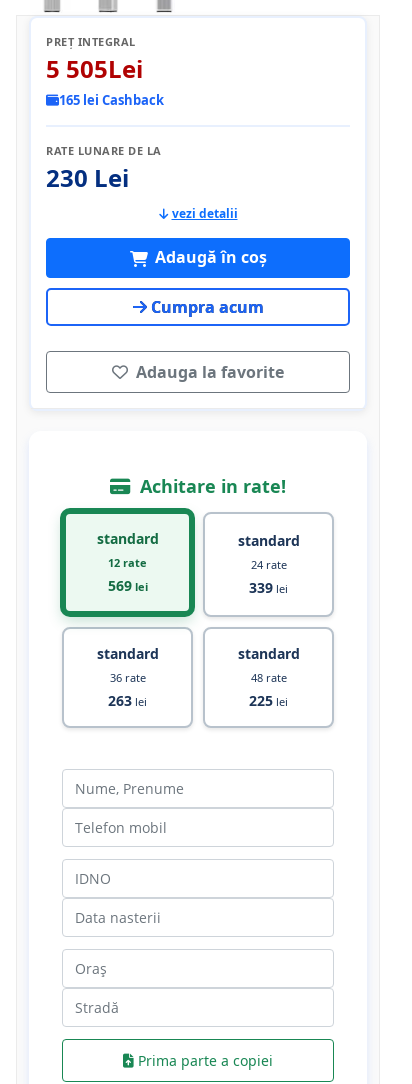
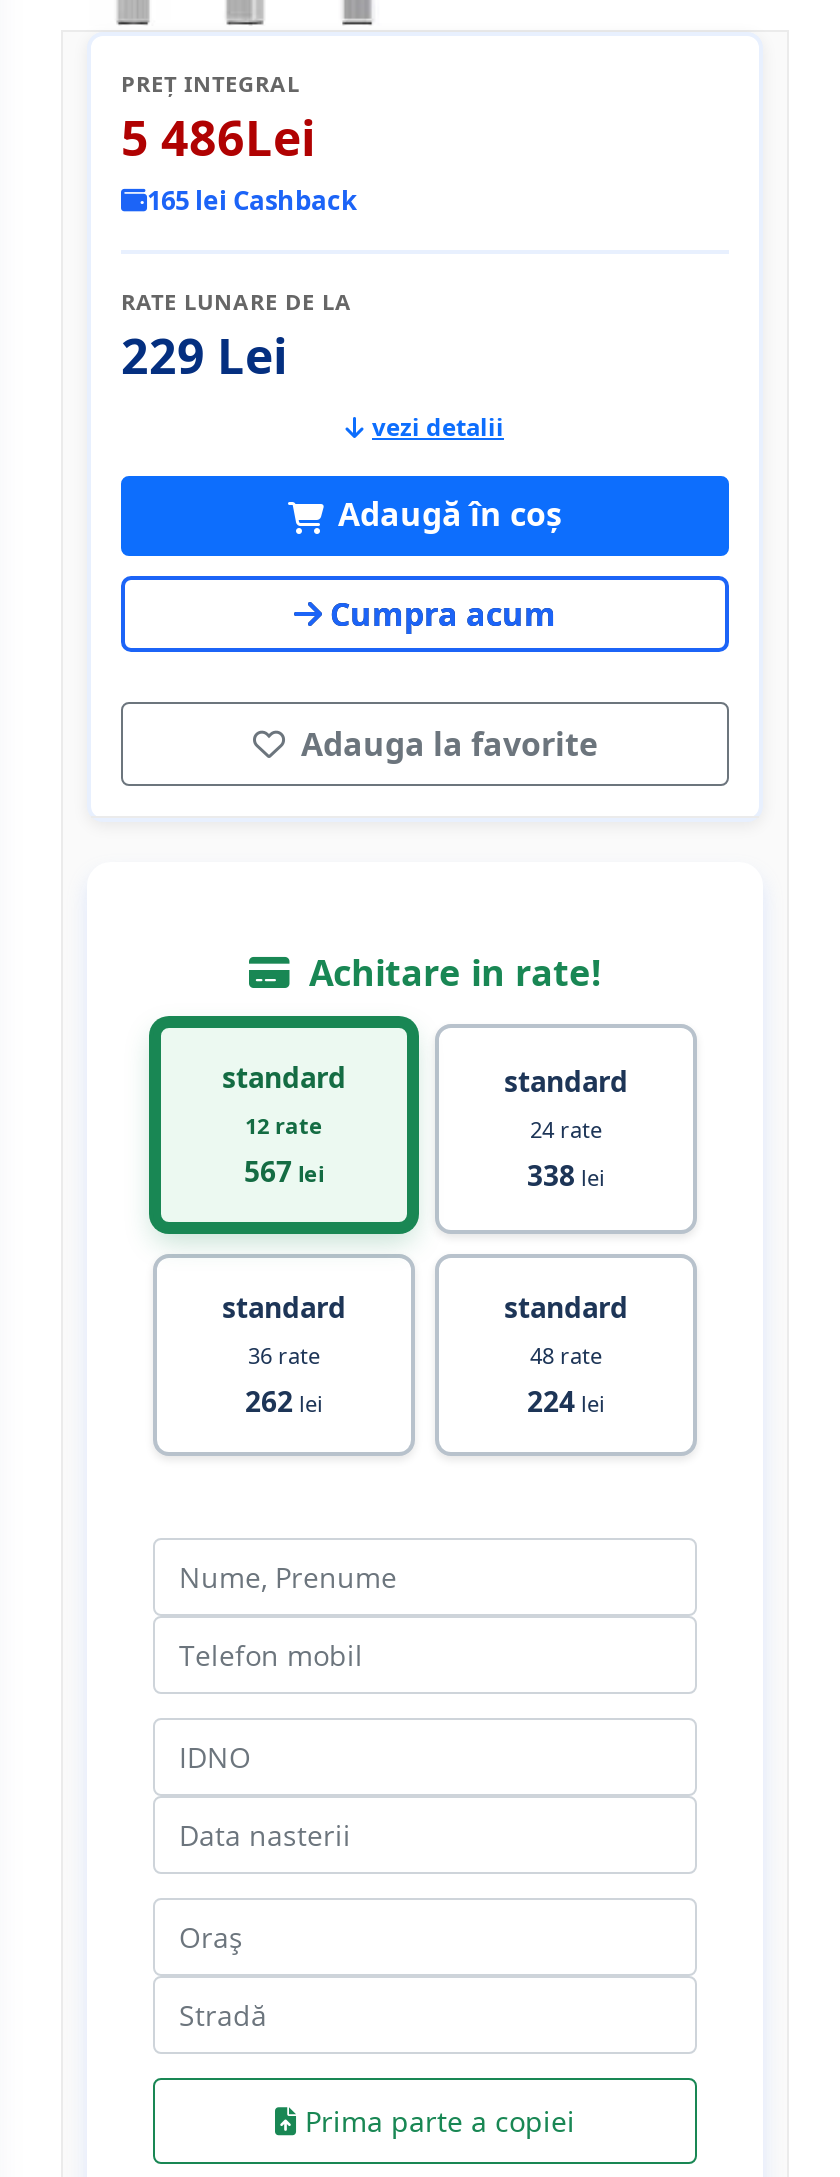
[46,52,143,85] 5 505Lei -> [121,104,315,170] 5 486Lei
[46,161,129,194] 230 Lei -> [121,322,287,388] 229 Lei
[107,576,147,595] 569 lei -> [244,1151,324,1189] 567 lei
[249,578,288,597] 339 lei -> [527,1155,605,1193] 338 lei
[108,691,147,710] 263 lei -> [245,1381,323,1419] 262 lei
[249,691,288,710] 225 lei -> [527,1381,605,1419] 224 lei

